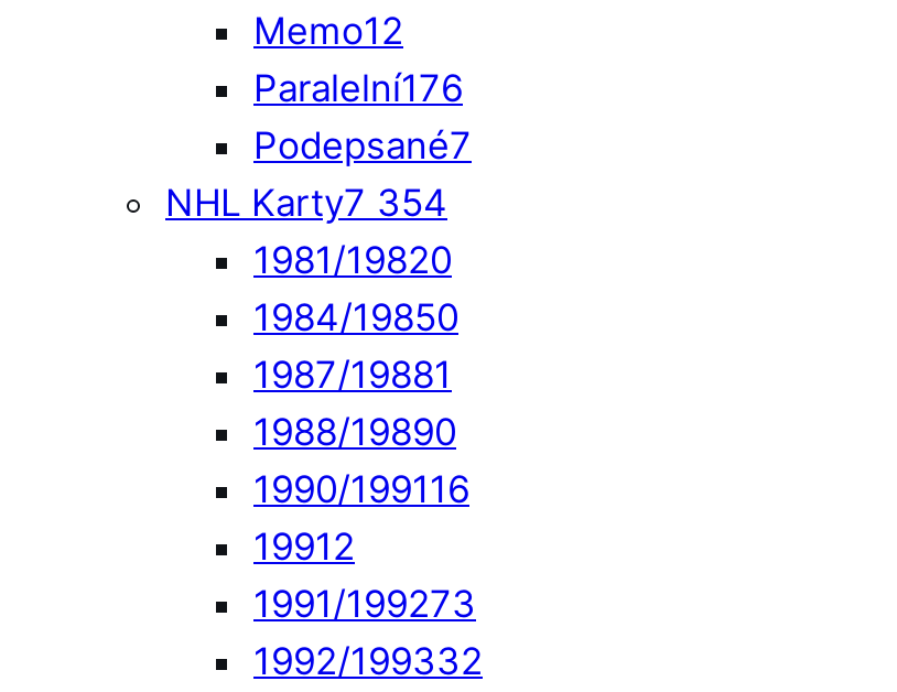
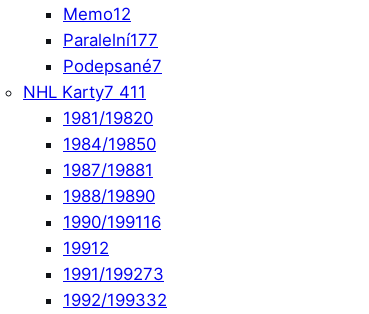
[253,66,463,110] Paralelní176 -> [63,30,158,50] Paralelní177
[165,181,447,225] NHL Karty7 354 -> [23,82,146,102] NHL Karty7 411

